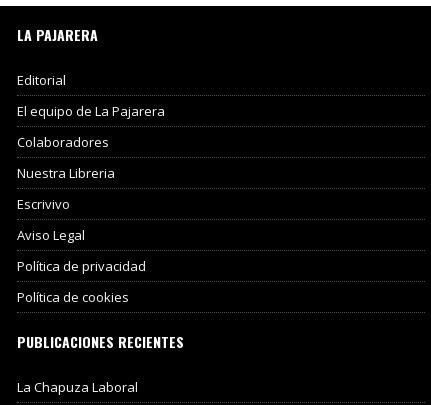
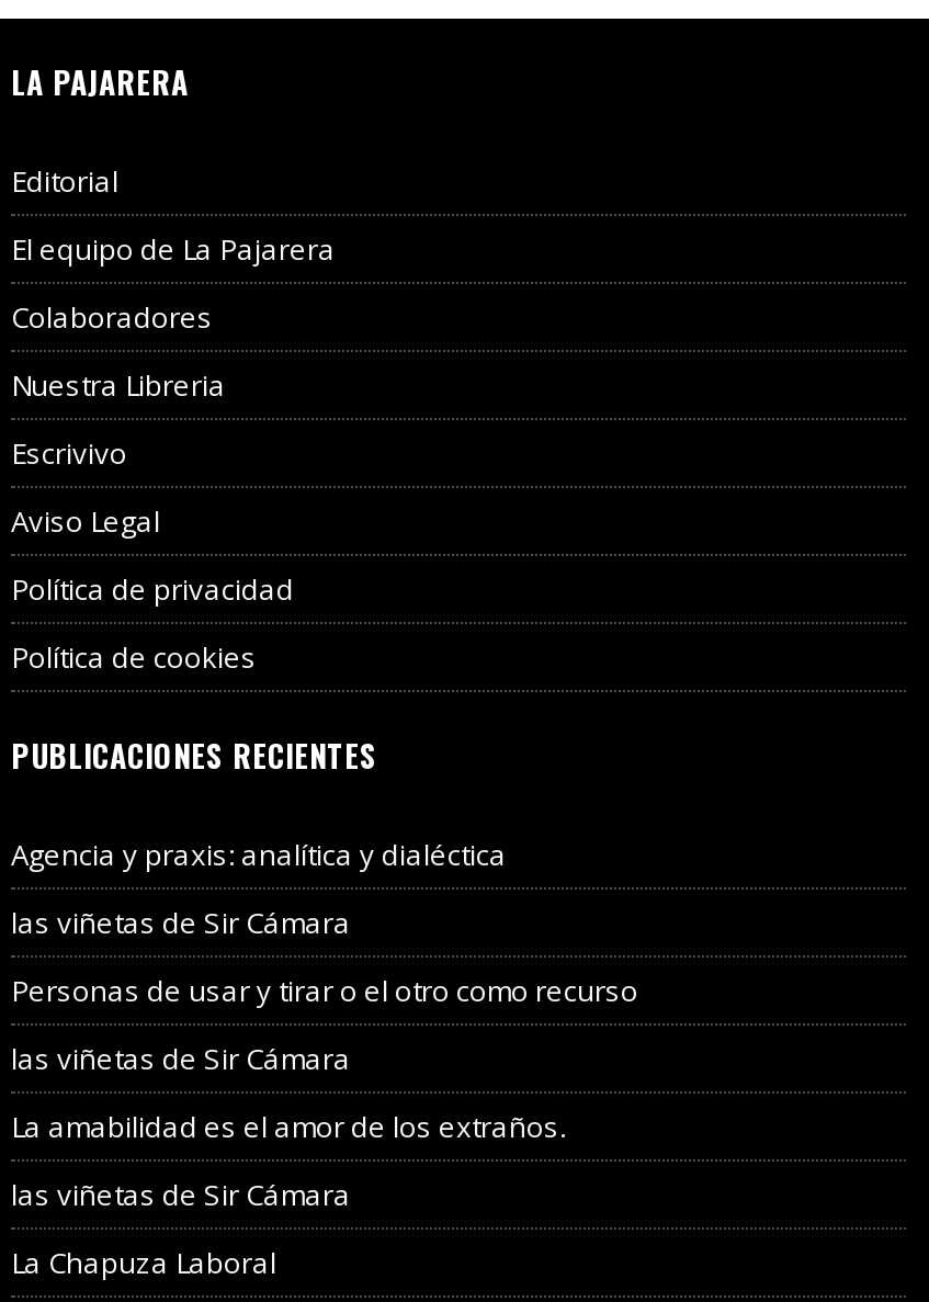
none -> [11,835,638,1215] Agencia y praxis: analítica y dialéctica | las viñetas de Sir Cámara | Personas de usar y tirar o el otro como recurso | las viñetas de Sir Cámara | La amabilidad es el amor de los extraños. | las viñetas de Sir Cámara

